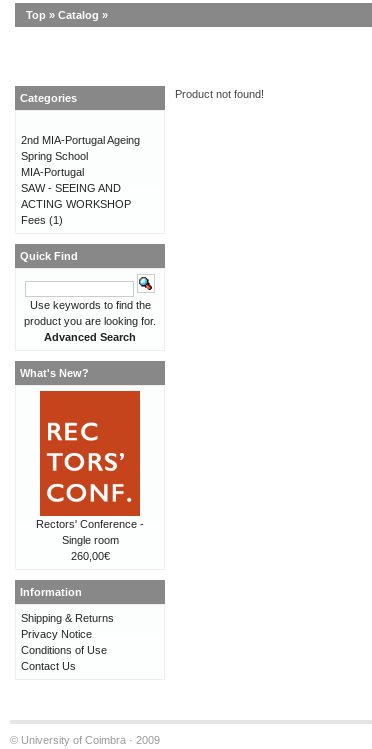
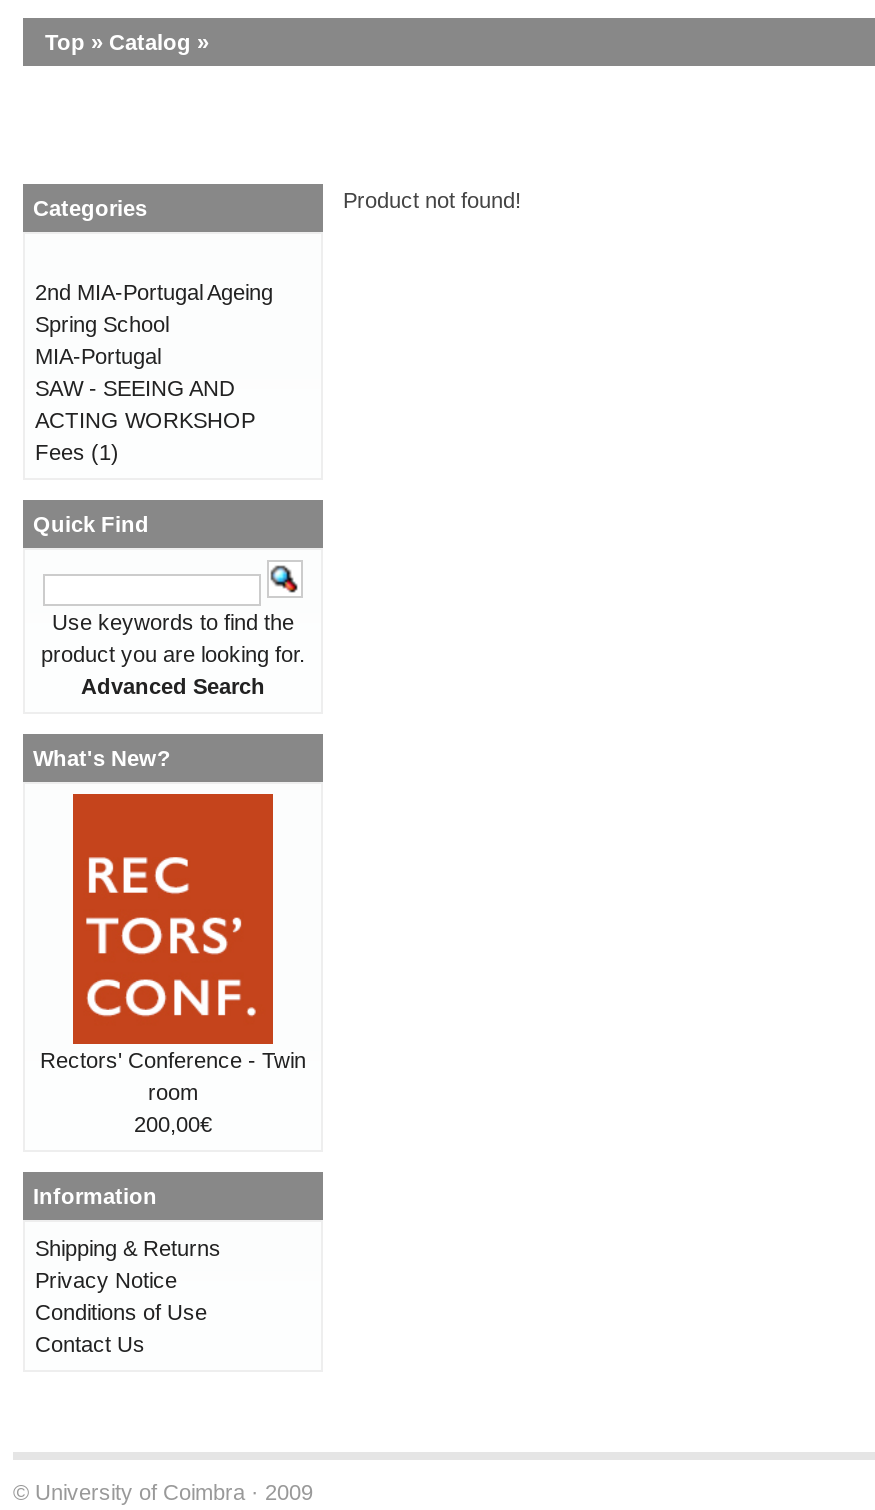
[36,518,144,562] Rectors' Conference - | Single room | 260,00€ -> [40,1048,306,1136] Rectors' Conference - Twin | room | 200,00€

